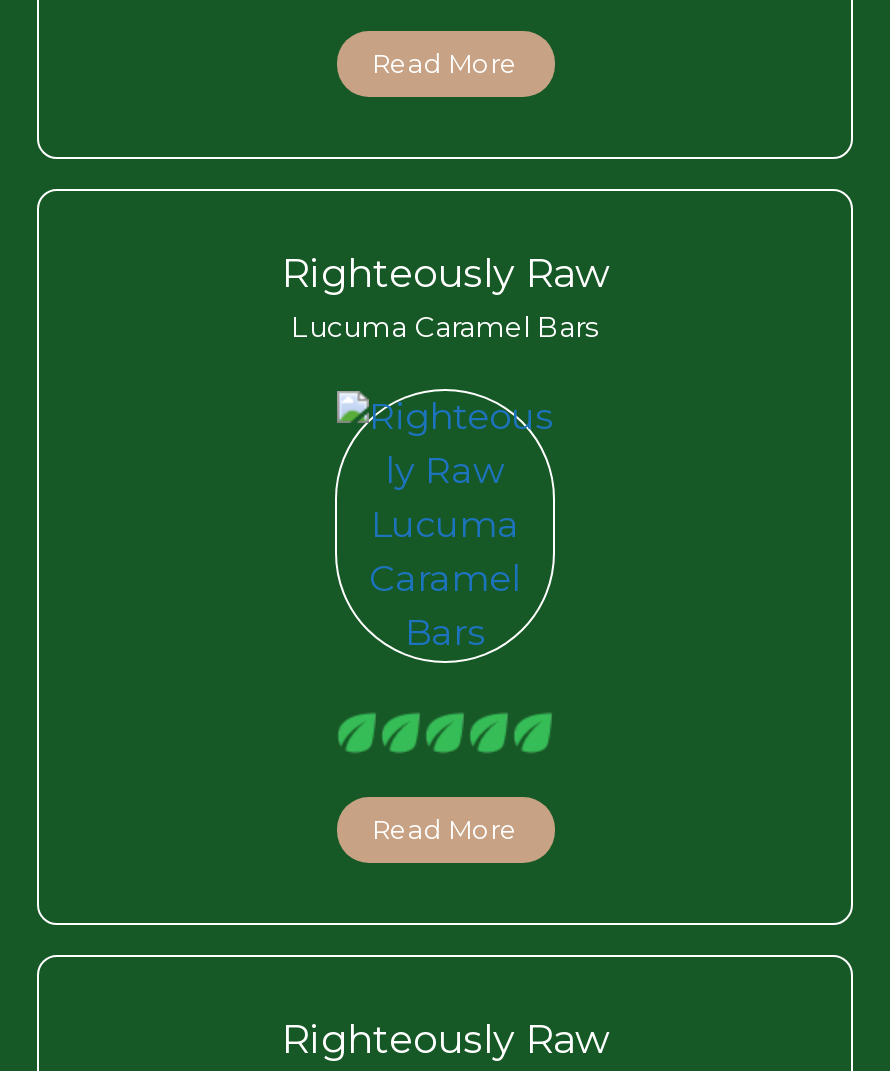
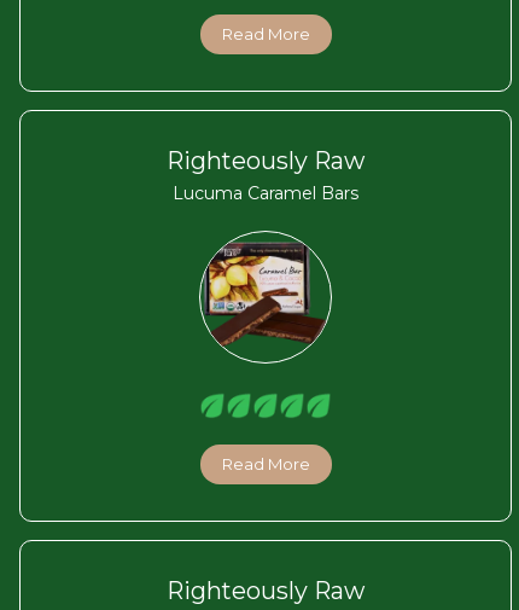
[333,389,557,647] [image] -> [200,232,328,353] [image]

